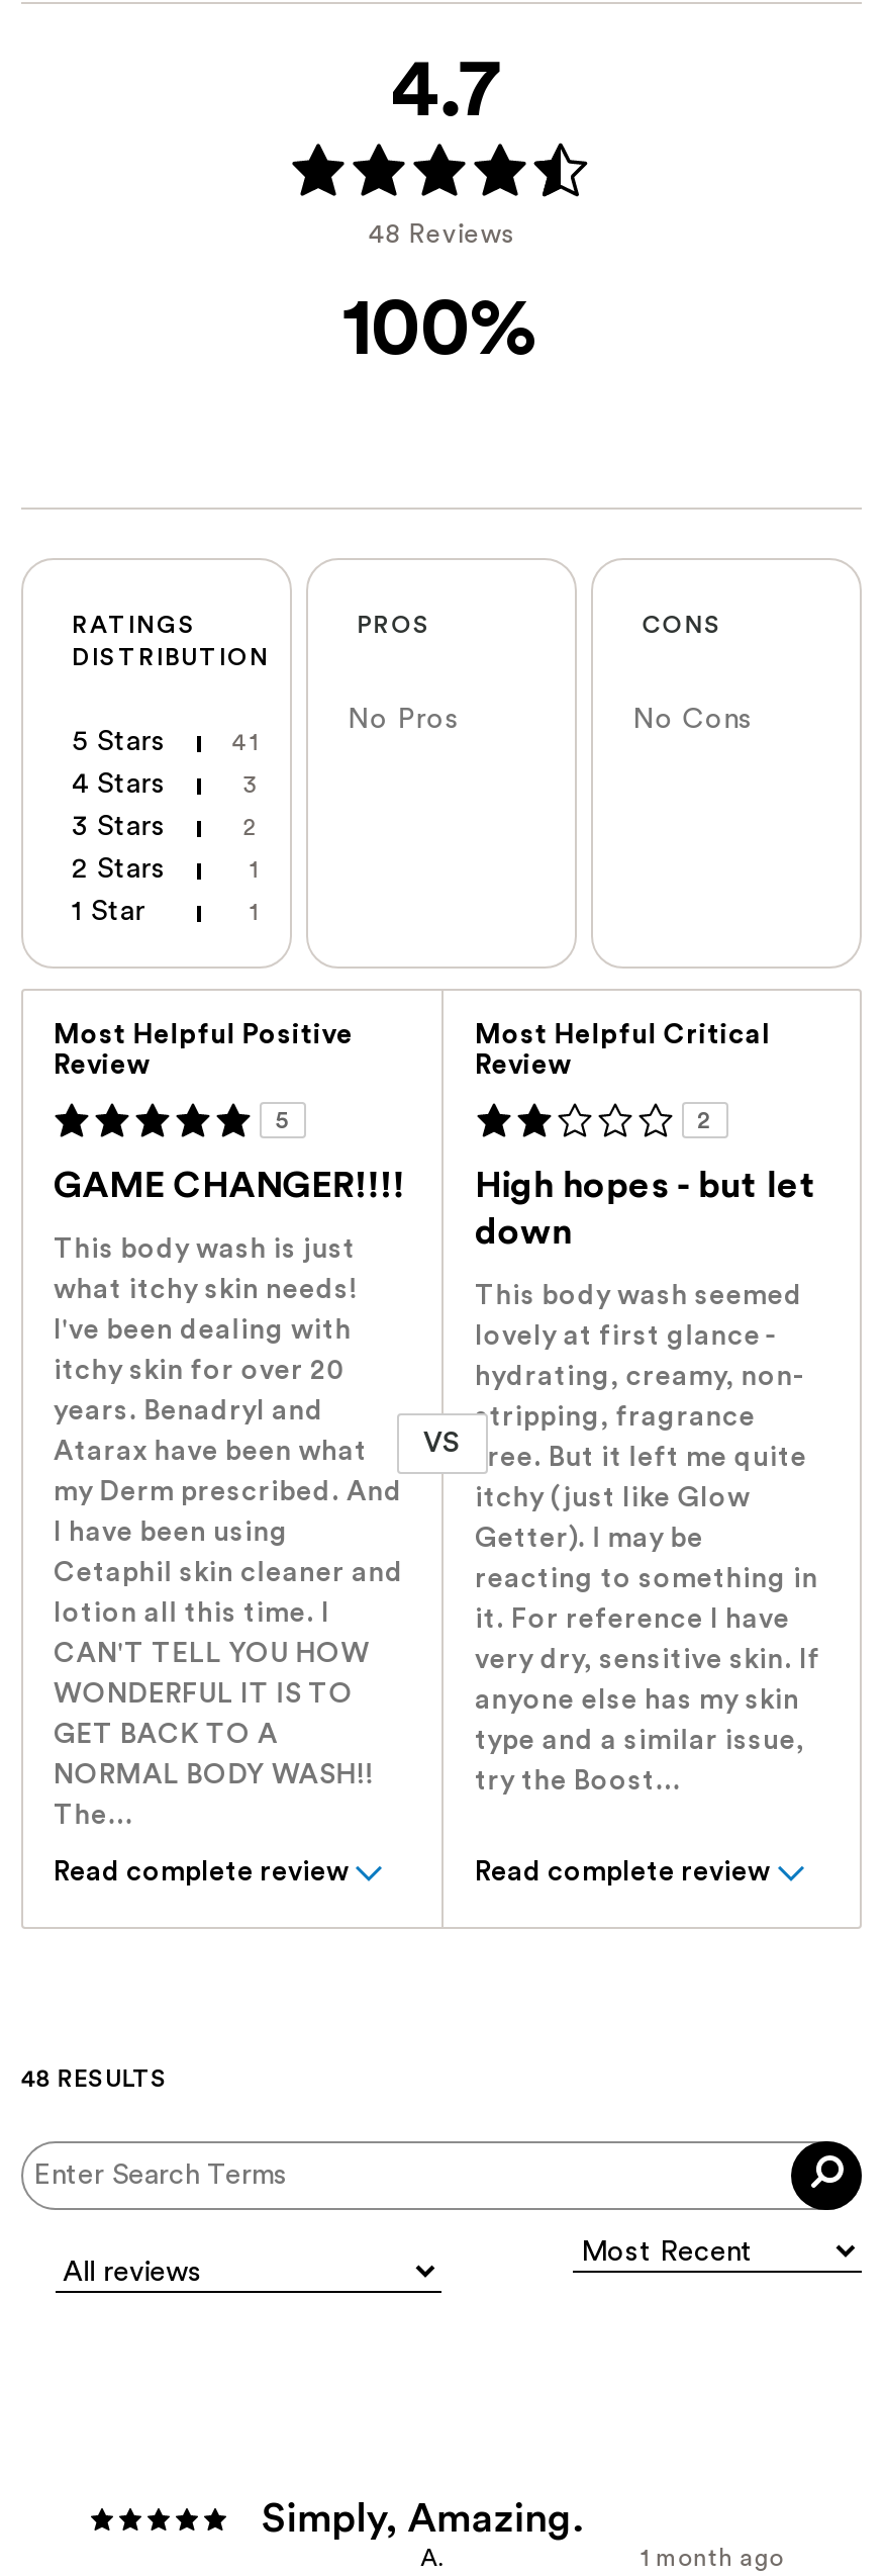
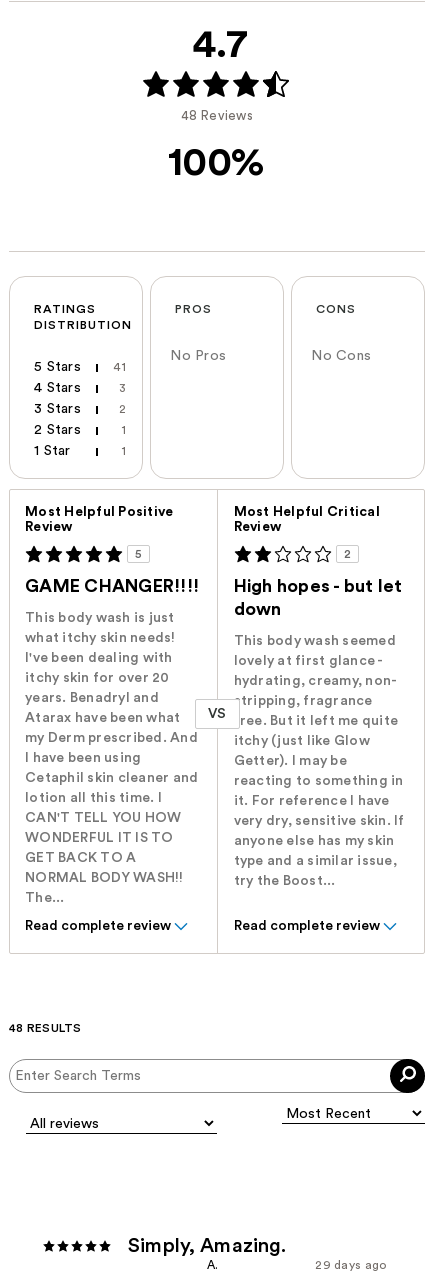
[640,2546,784,2571] 1 month ago -> [315,1259,386,1271] 29 days ago

